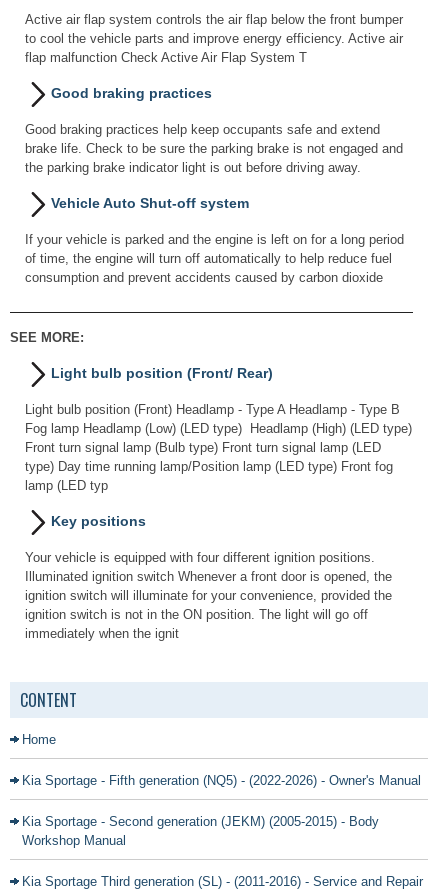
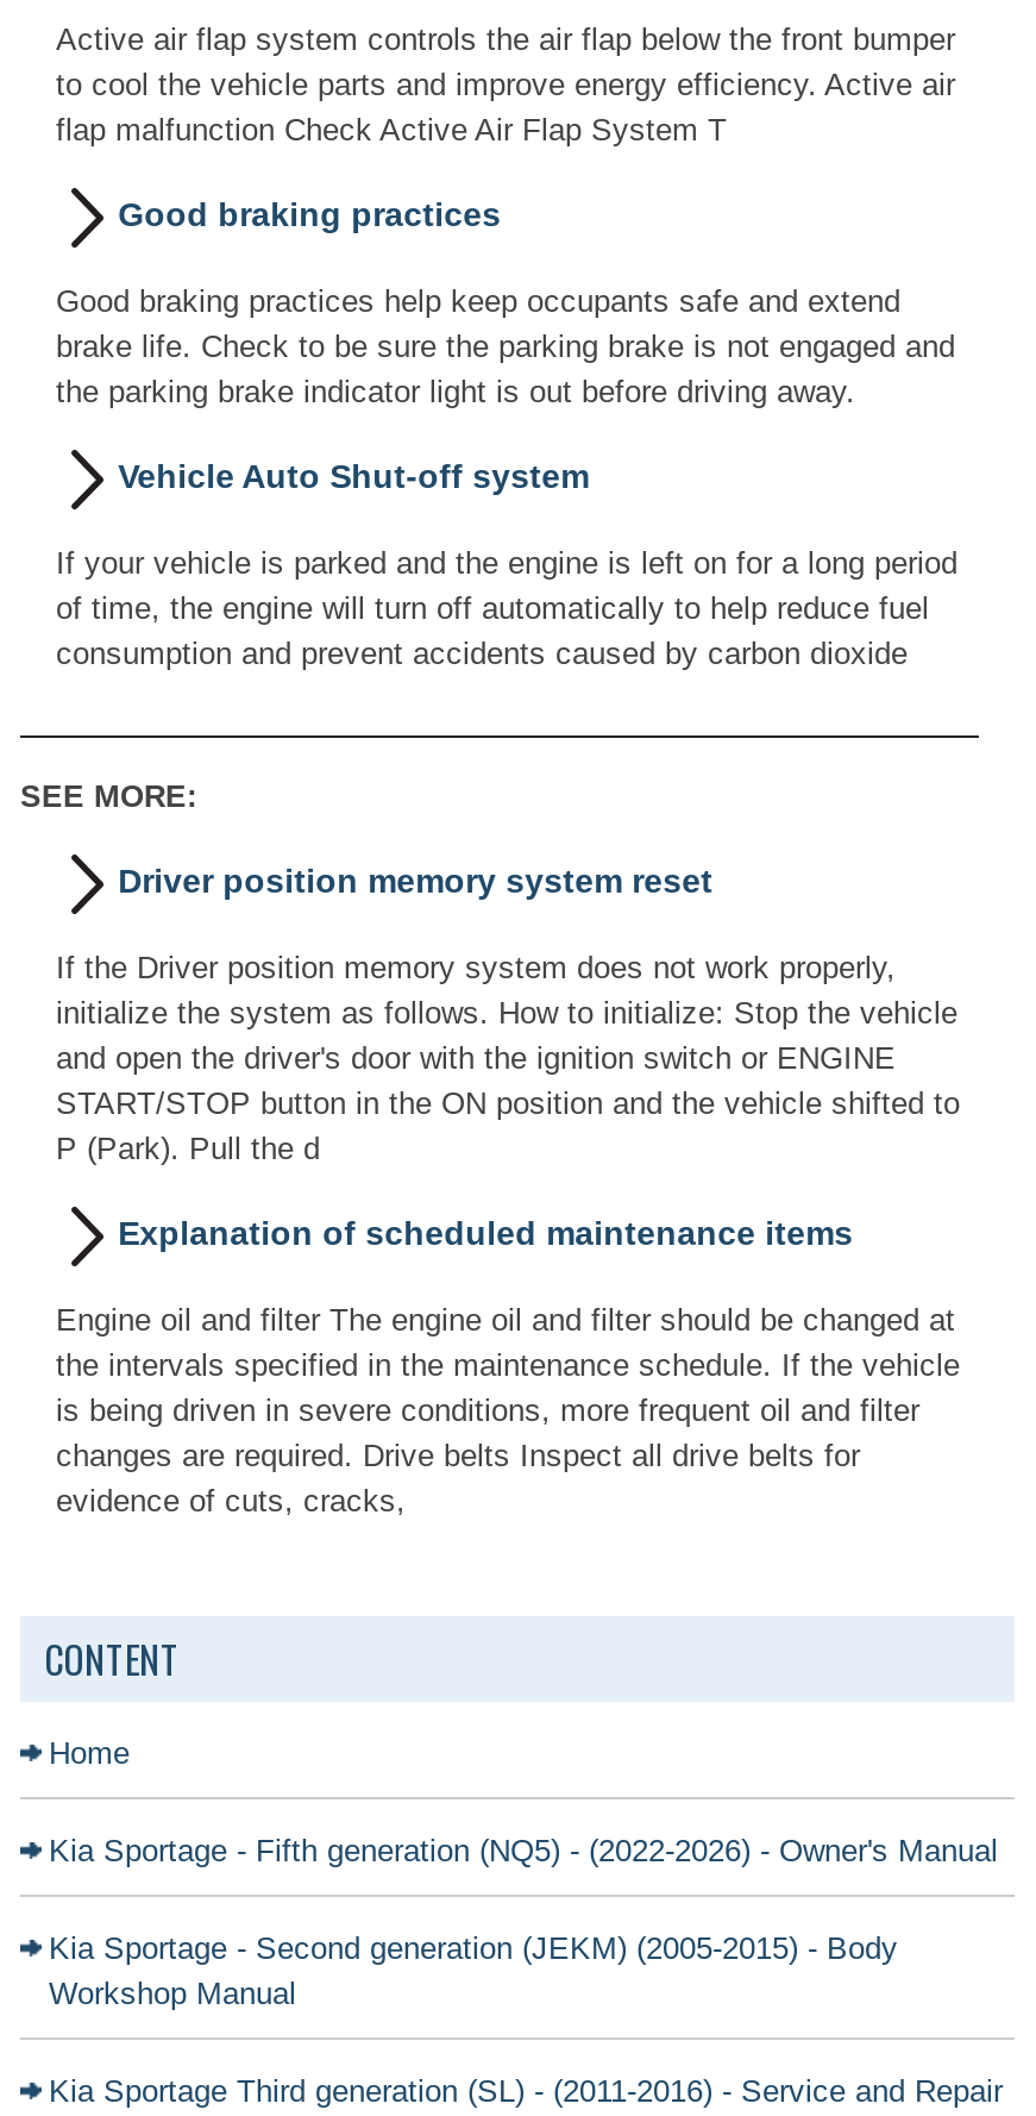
[51,365,273,381] Light bulb position (Front/ Rear) -> [118,862,713,900] Driver position memory system reset
[25,402,412,493] Light bulb position (Front) Headlamp - Type A Headlamp - Type B | Fog lamp Headlamp (Low) (LED type) Headlamp (High) (LED type) | Front turn signal lamp (Bulb type) Front turn signal lamp (LED | type) Day time running lamp/Position lamp (LED type) Front fog | lamp (LED typ -> [56,950,960,1166] If the Driver position memory system does not work properly, | initialize the system as follows. How to initialize: Stop the vehicle | and open the driver's door with the ignition switch or ENGINE | START/STOP button in the ON position and the vehicle shifted to | P (Park). Pull the d
[51,513,146,529] Key positions -> [118,1214,853,1252] Explanation of scheduled maintenance items
[25,550,392,641] Your vehicle is equipped with four different ignition positions. | Illuminated ignition switch Whenever a front door is opened, the | ignition switch will illuminate for your convenience, provided the | ignition switch is not in the ON position. The light will go off | immediately when the ignit -> [56,1302,960,1519] Engine oil and filter The engine oil and filter should be changed at | the intervals specified in the maintenance schedule. If the vehicle | is being driven in severe conditions, more frequent oil and filter | changes are required. Drive belts Inspect all drive belts for | evidence of cuts, cracks,

